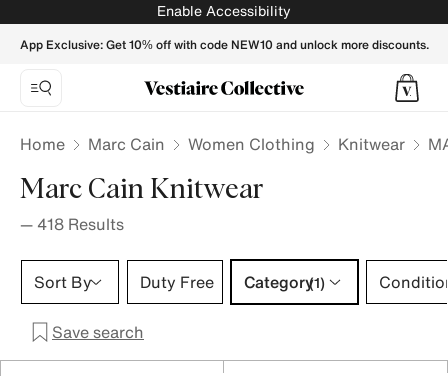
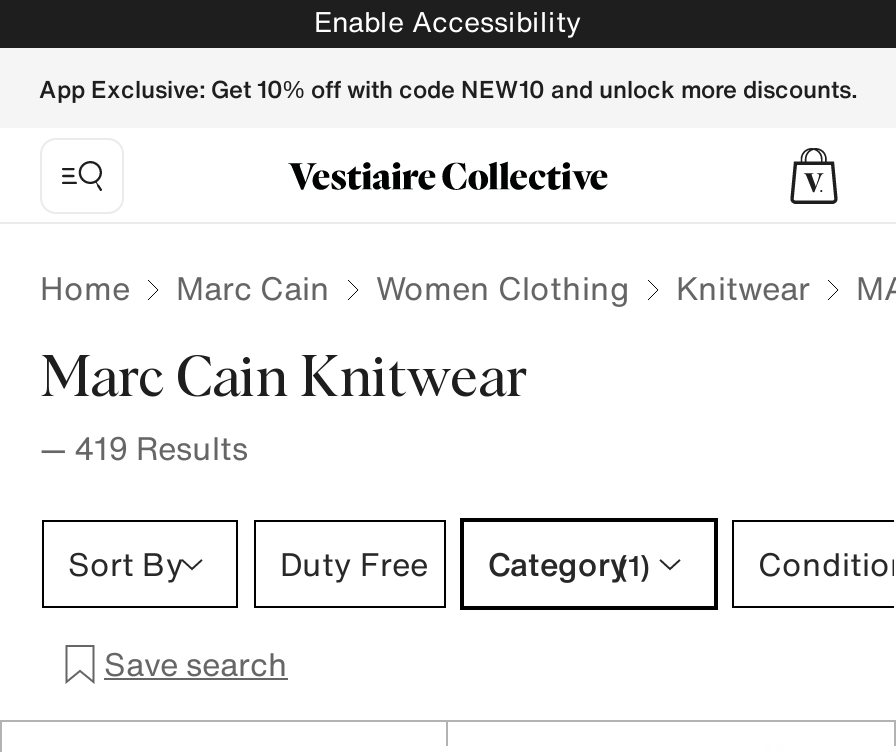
[20,212,124,236] — 418 Results -> [40,424,248,472] — 419 Results

